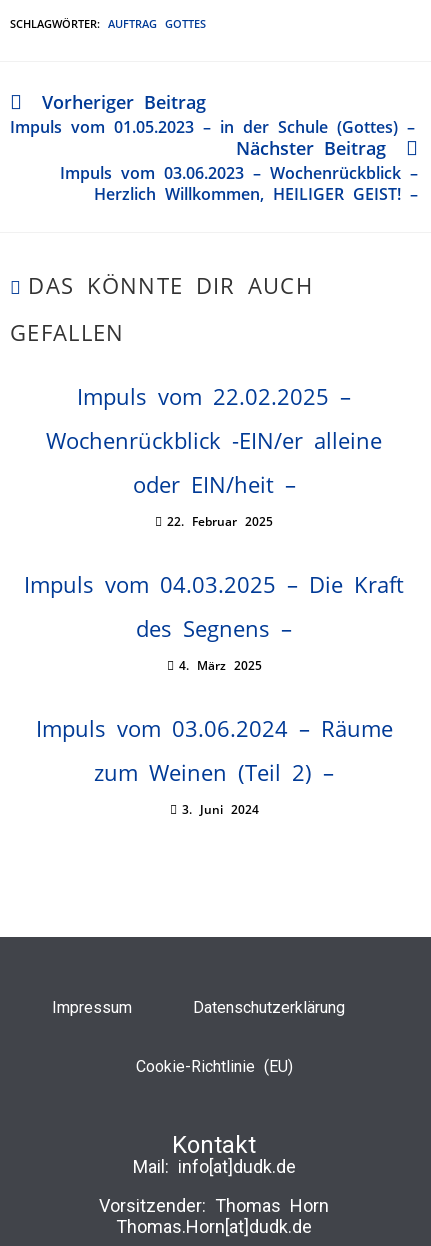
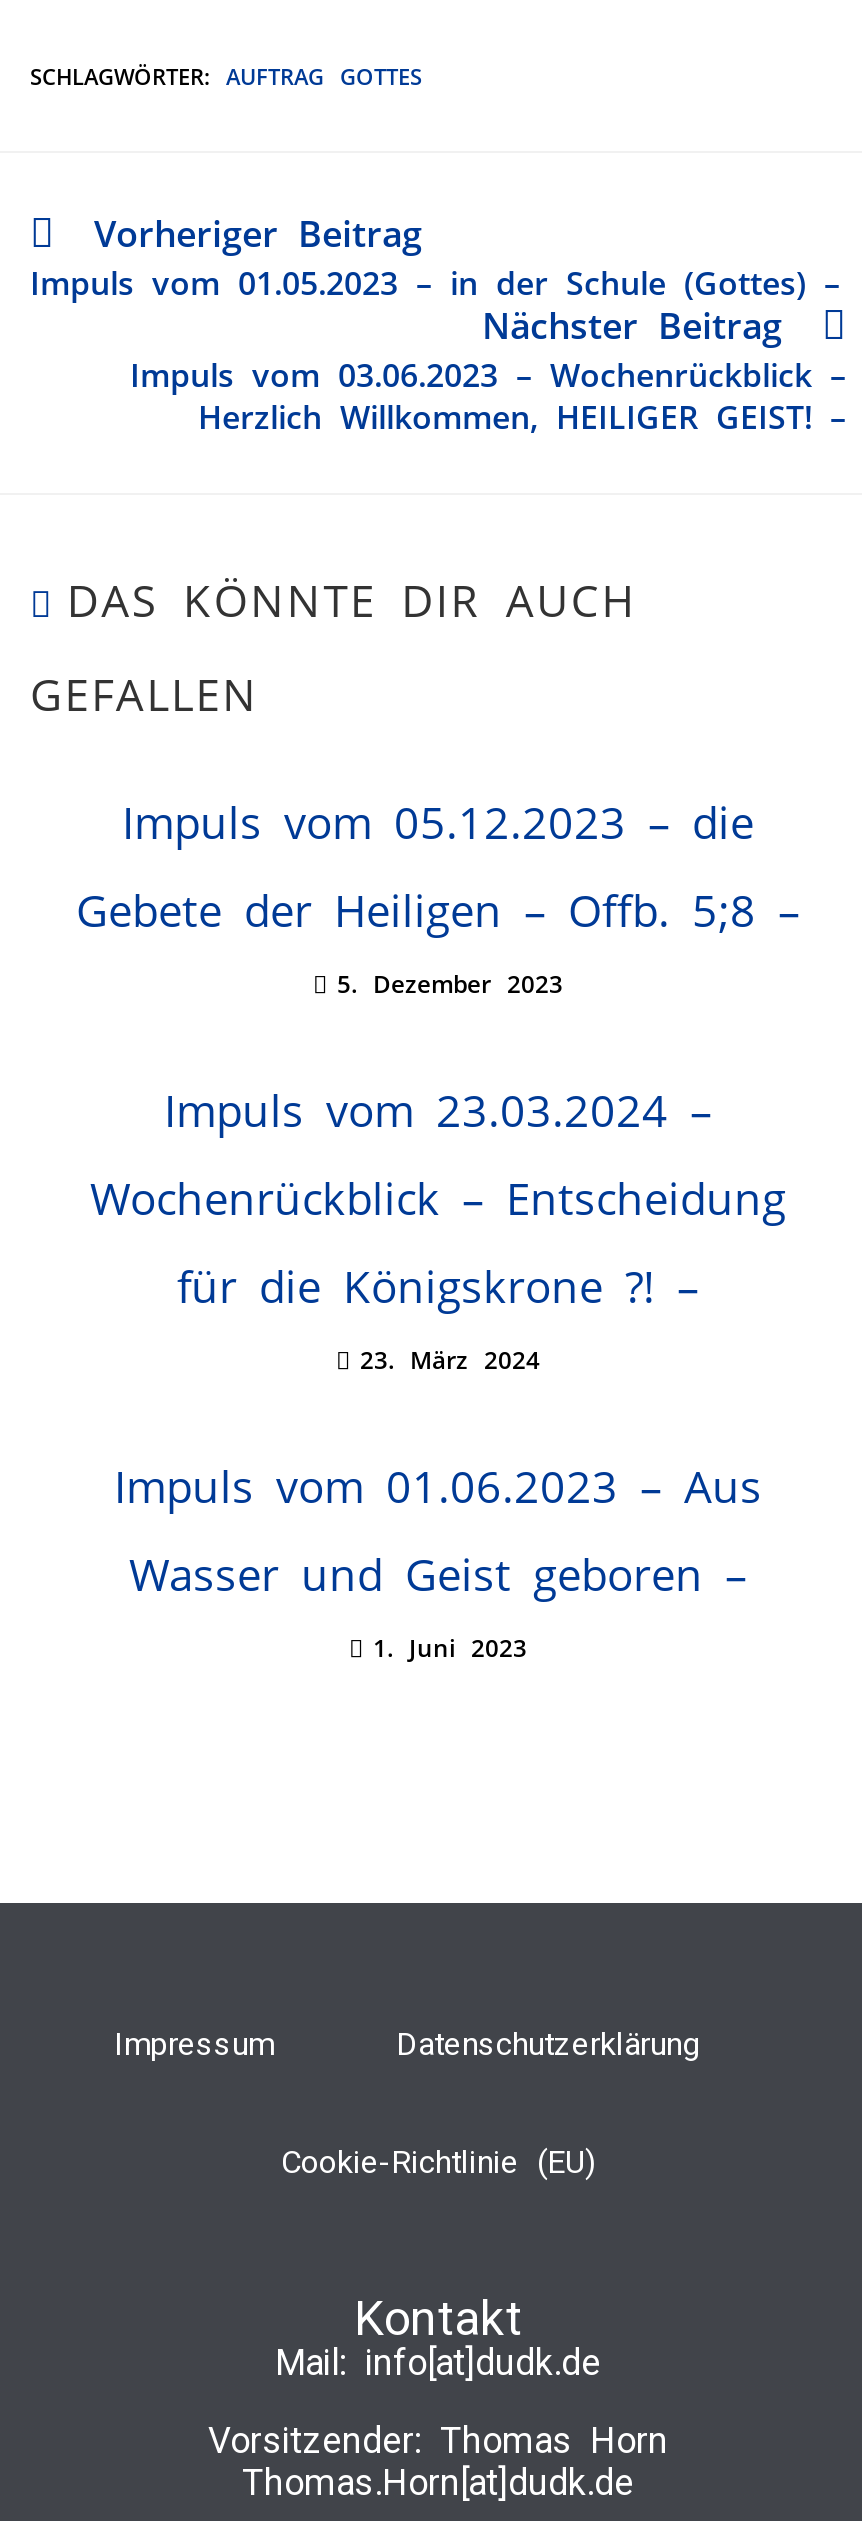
[77,381,351,411] Impuls vom 22.02.2025 – -> [122,791,754,851] Impuls vom 05.12.2023 – die
[46,425,382,455] Wochenrückblick -EIN/er alleine -> [76,879,800,939] Gebete der Heiligen – Offb. 5;8 –
[132,469,295,499] oder EIN/heit – -> [337,967,563,1001] 5. Dezember 2023
[167,513,273,530] 22. Februar 2025 -> [164,1079,712,1139] Impuls vom 23.03.2024 –
[24,569,404,599] Impuls vom 04.03.2025 – Die Kraft -> [90,1167,786,1227] Wochenrückblick – Entscheidung
[136,613,292,643] des Segnens – -> [177,1255,699,1315] für die Königskrone ?! –
[178,657,261,674] 4. März 2025 -> [360,1343,540,1377] 23. März 2024
[35,713,392,743] Impuls vom 03.06.2024 – Räume -> [114,1455,762,1515] Impuls vom 01.06.2023 – Aus
[94,757,334,787] zum Weinen (Teil 2) – -> [129,1543,747,1603] Wasser und Geist geboren –
[181,801,258,818] 3. Juni 2024 -> [373,1631,527,1665] 1. Juni 2023

